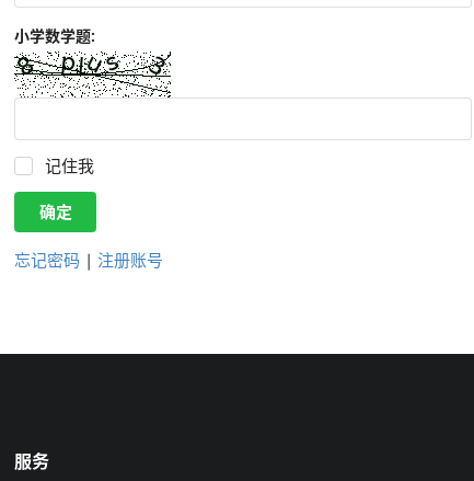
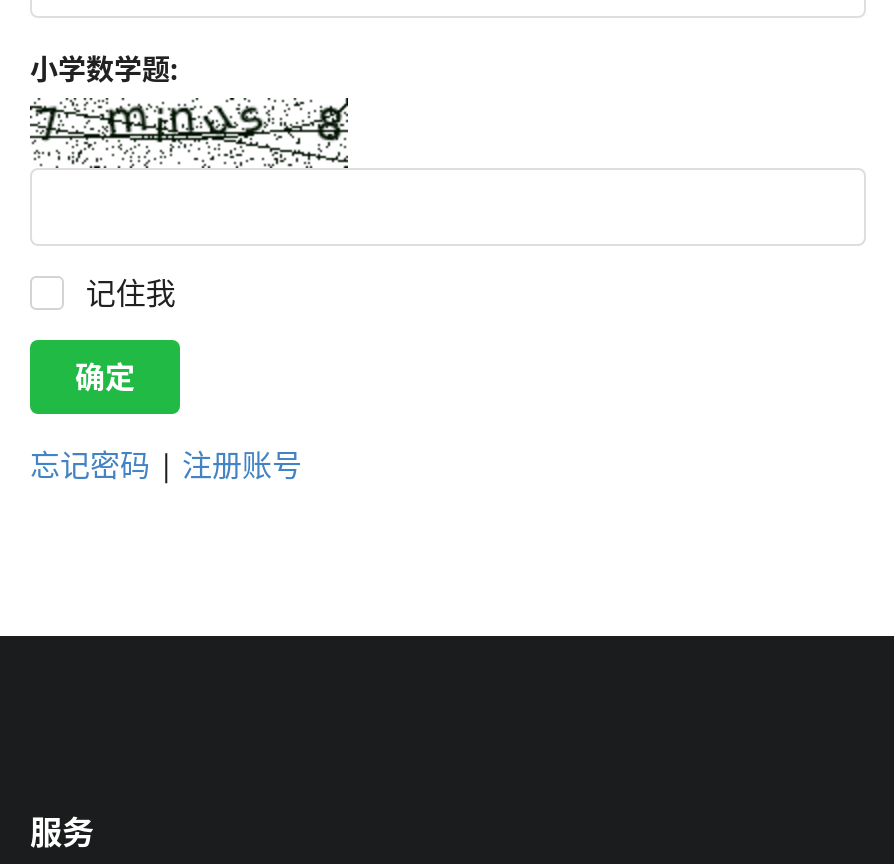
[18,51,187,99] [image] -> [34,96,350,170] [image]

